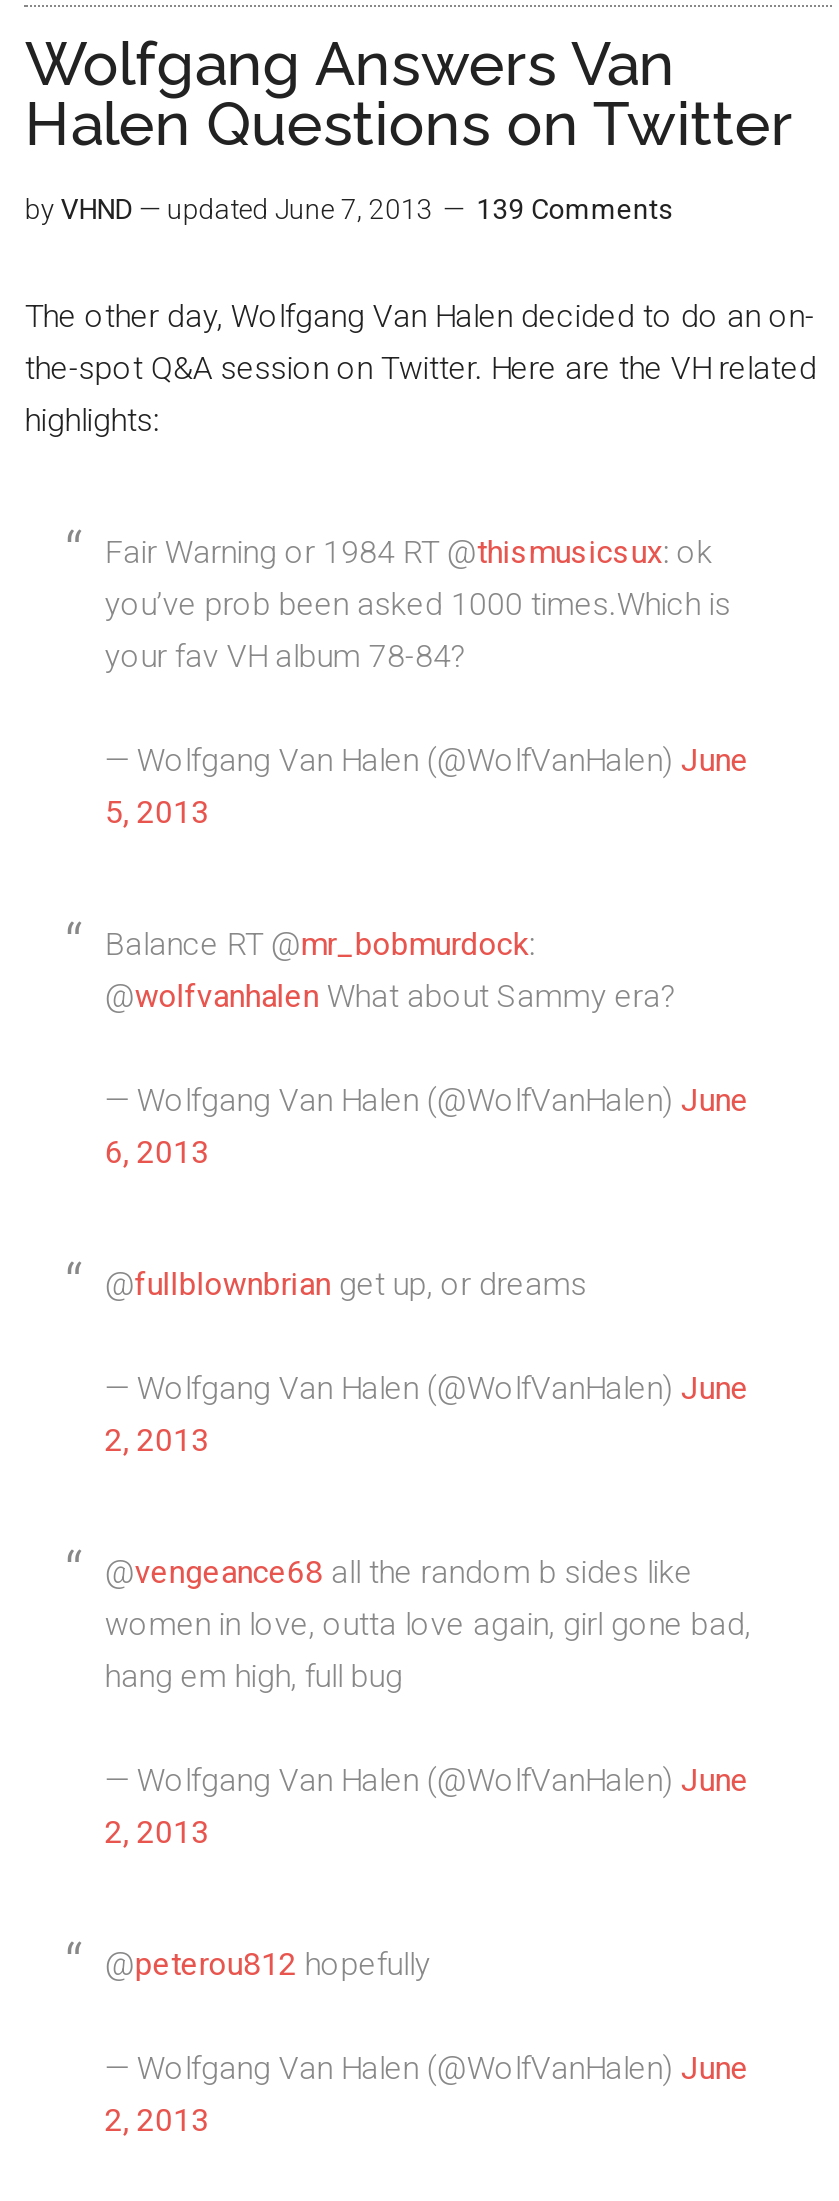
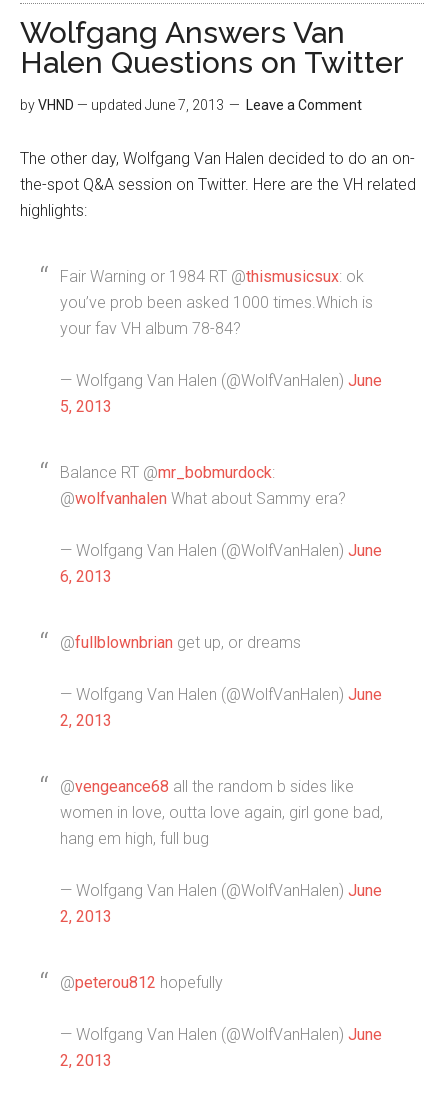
[477,193,673,225] 139 Comments -> [246,97,362,113] Leave a Comment

